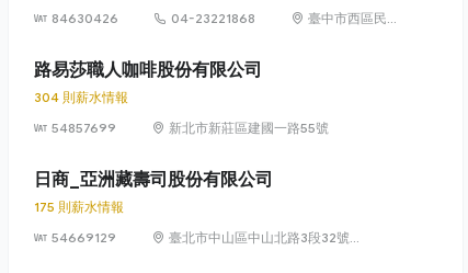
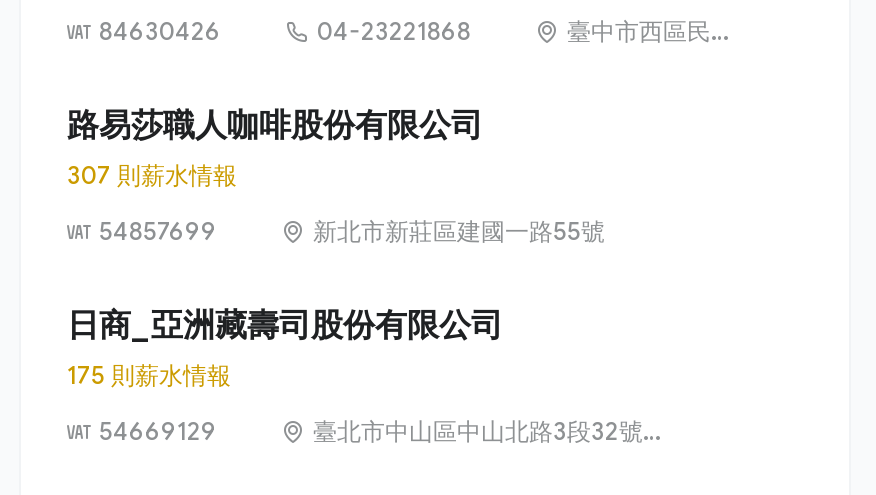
[34,89,128,105] 304 則薪水情報 -> [67,160,237,190] 307 則薪水情報

